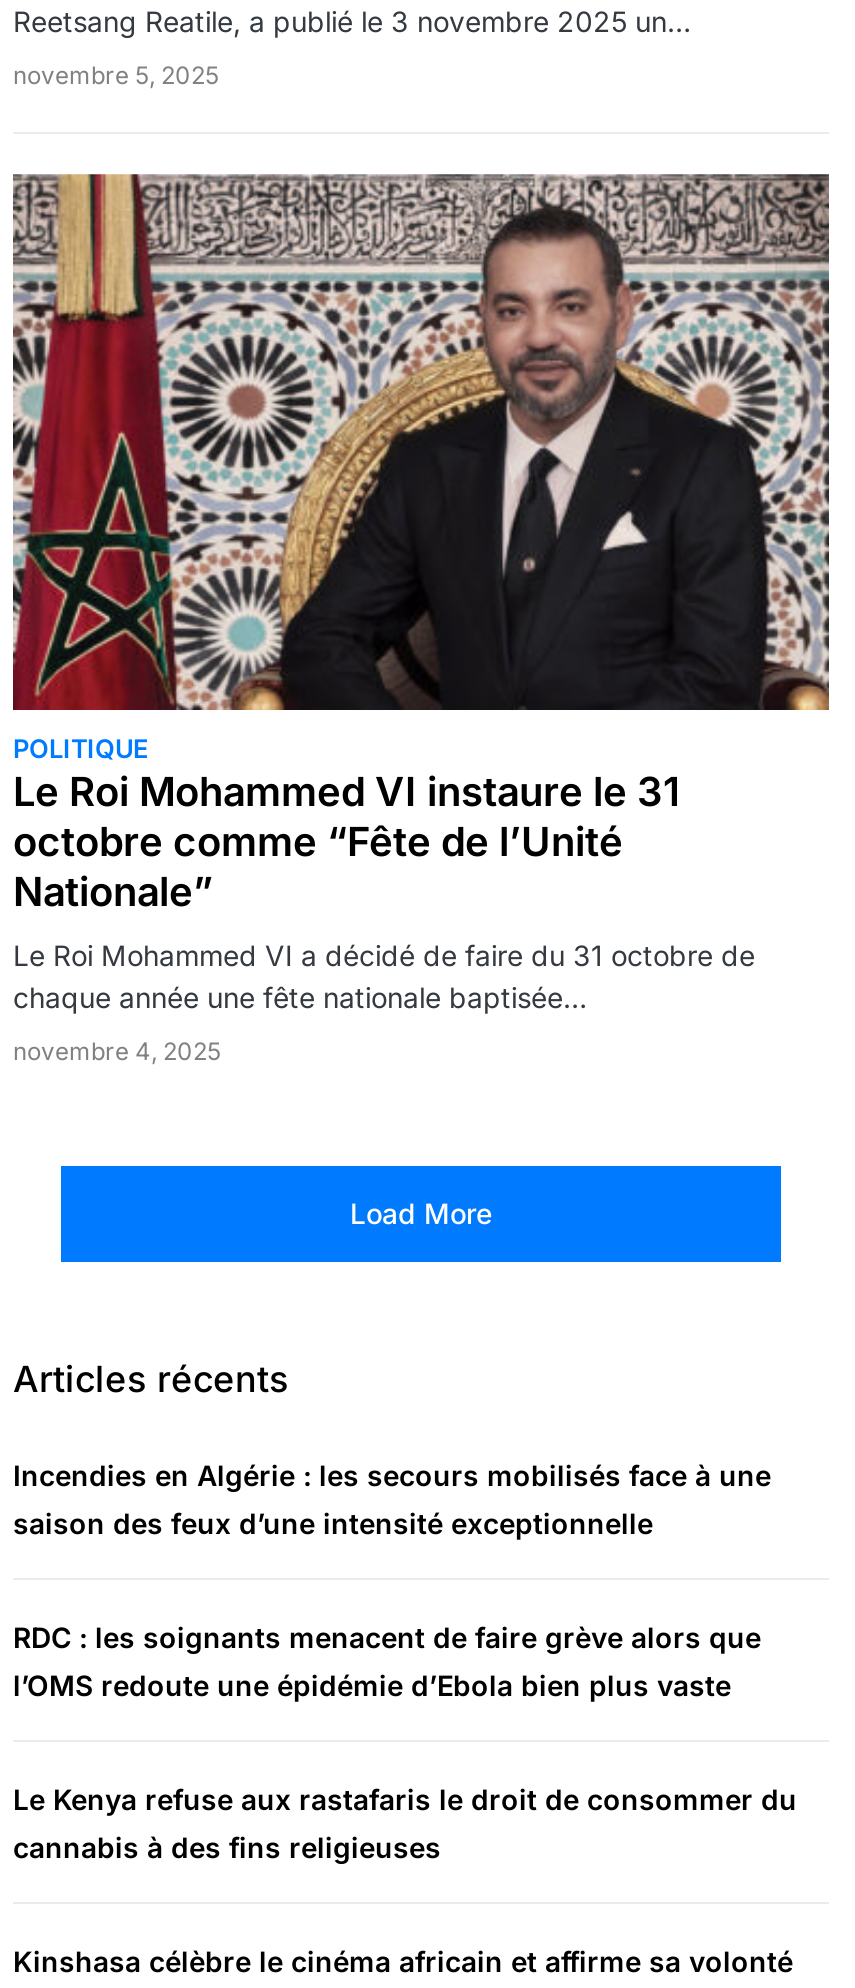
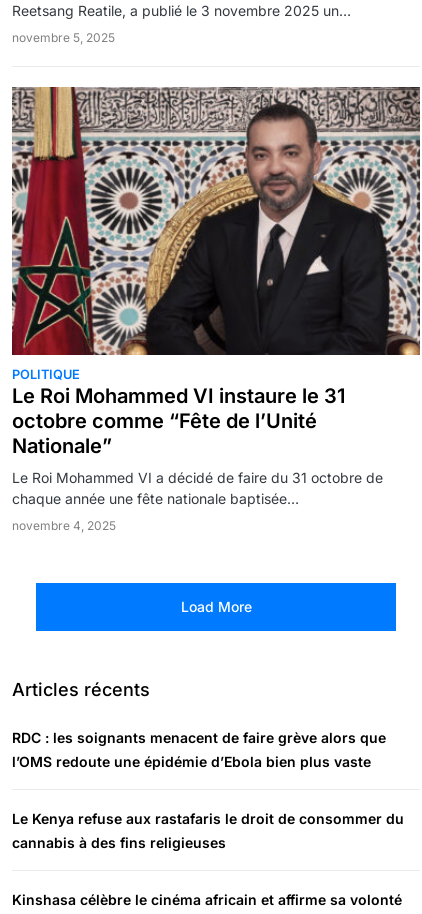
[13,1458,771,1540] Incendies en Algérie : les secours mobilisés face à une | saison des feux d’une intensité exceptionnelle -> none

